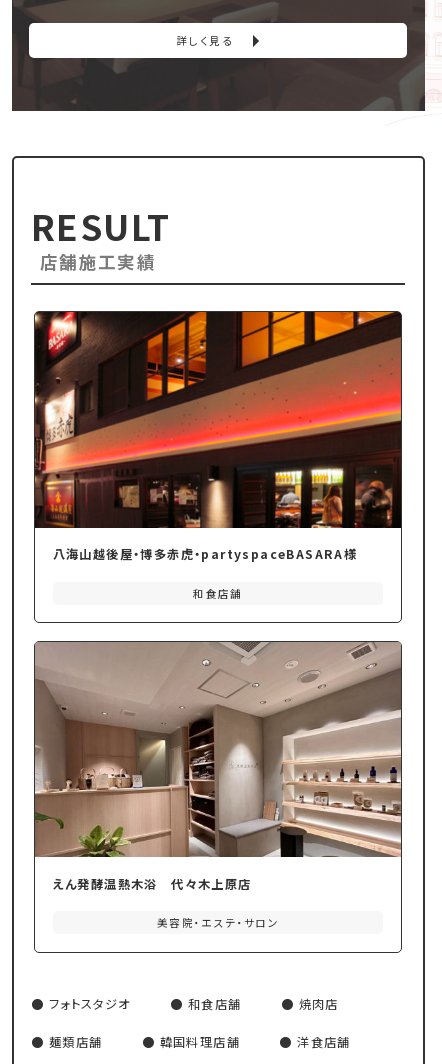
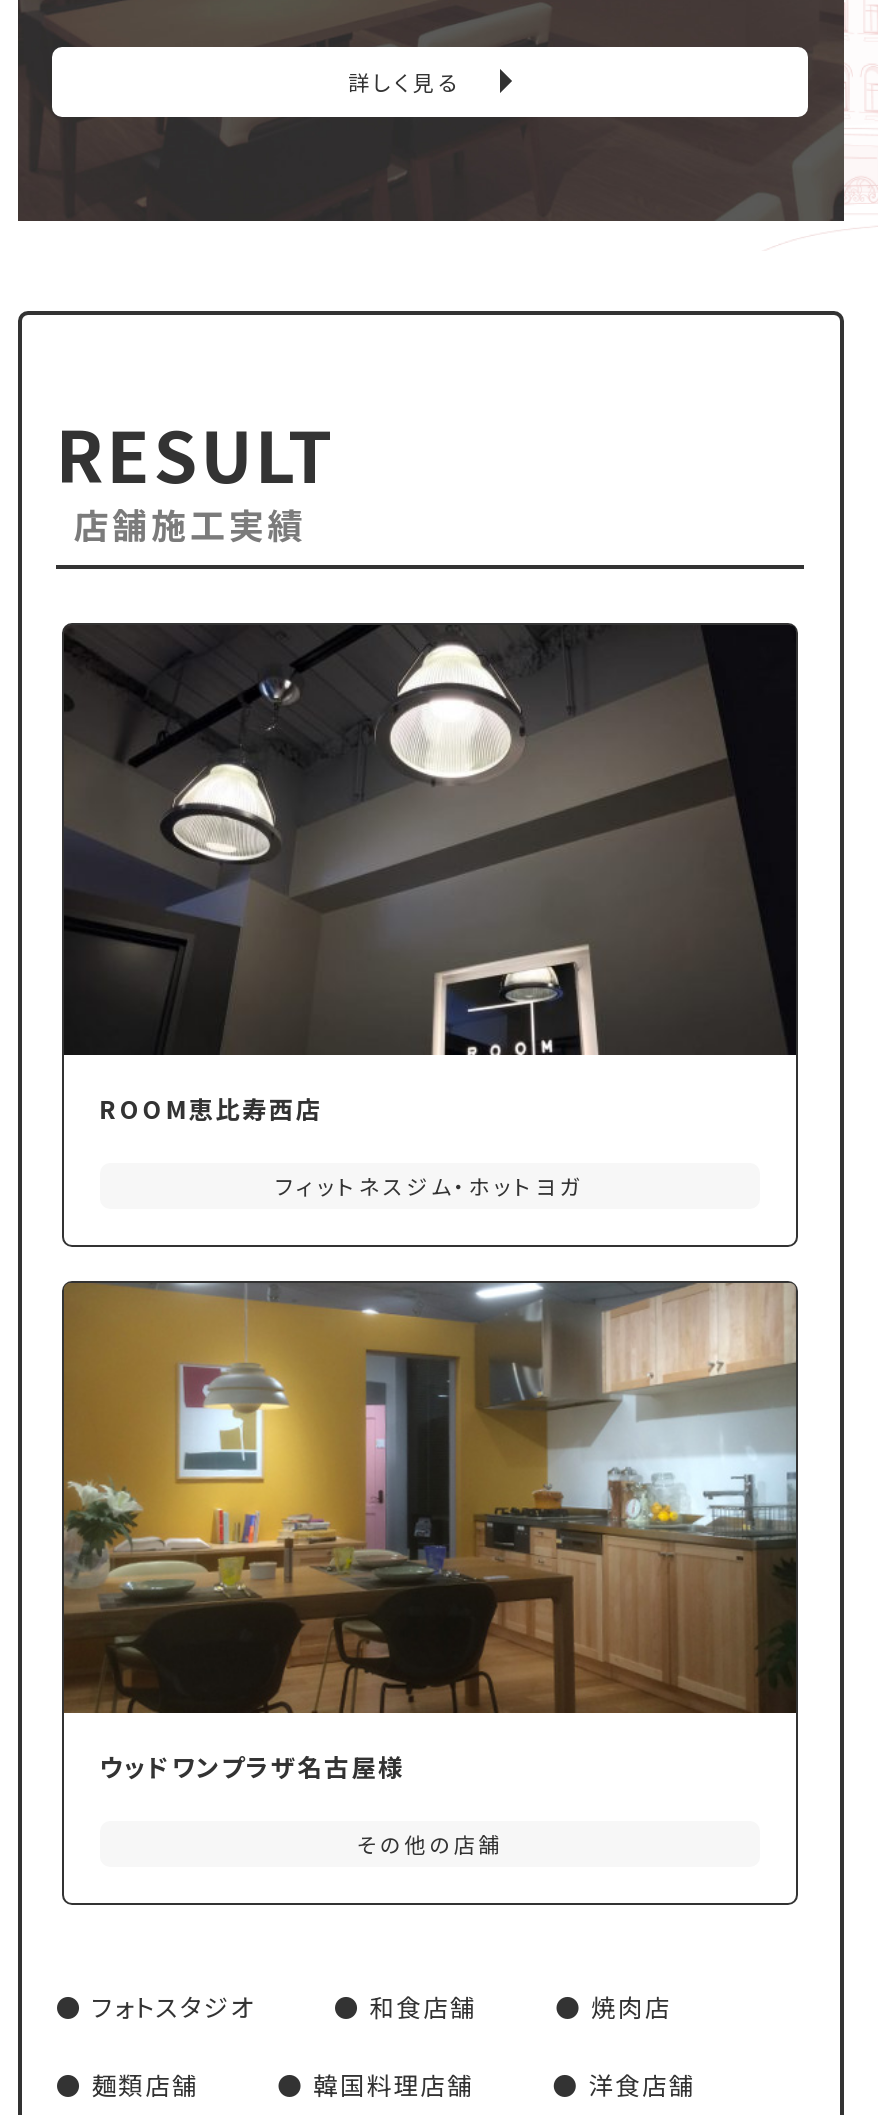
[34,311,402,563] [image] | 八海山越後屋・博多赤虎・partyspaceBASARA様 -> [62,622,798,1126] [image] | ROOM恵比寿西店
[193,586,243,601] 和食店舗 -> [275,1171,585,1201] フィットネスジム・ホットヨガ
[34,641,402,893] [image] | えん発酵温熱木浴 代々木上原店 -> [62,1280,798,1785] [image] | ウッドワンプラザ名古屋様
[157,915,279,930] 美容院・エステ・サロン -> [357,1830,503,1860] その他の店舗

